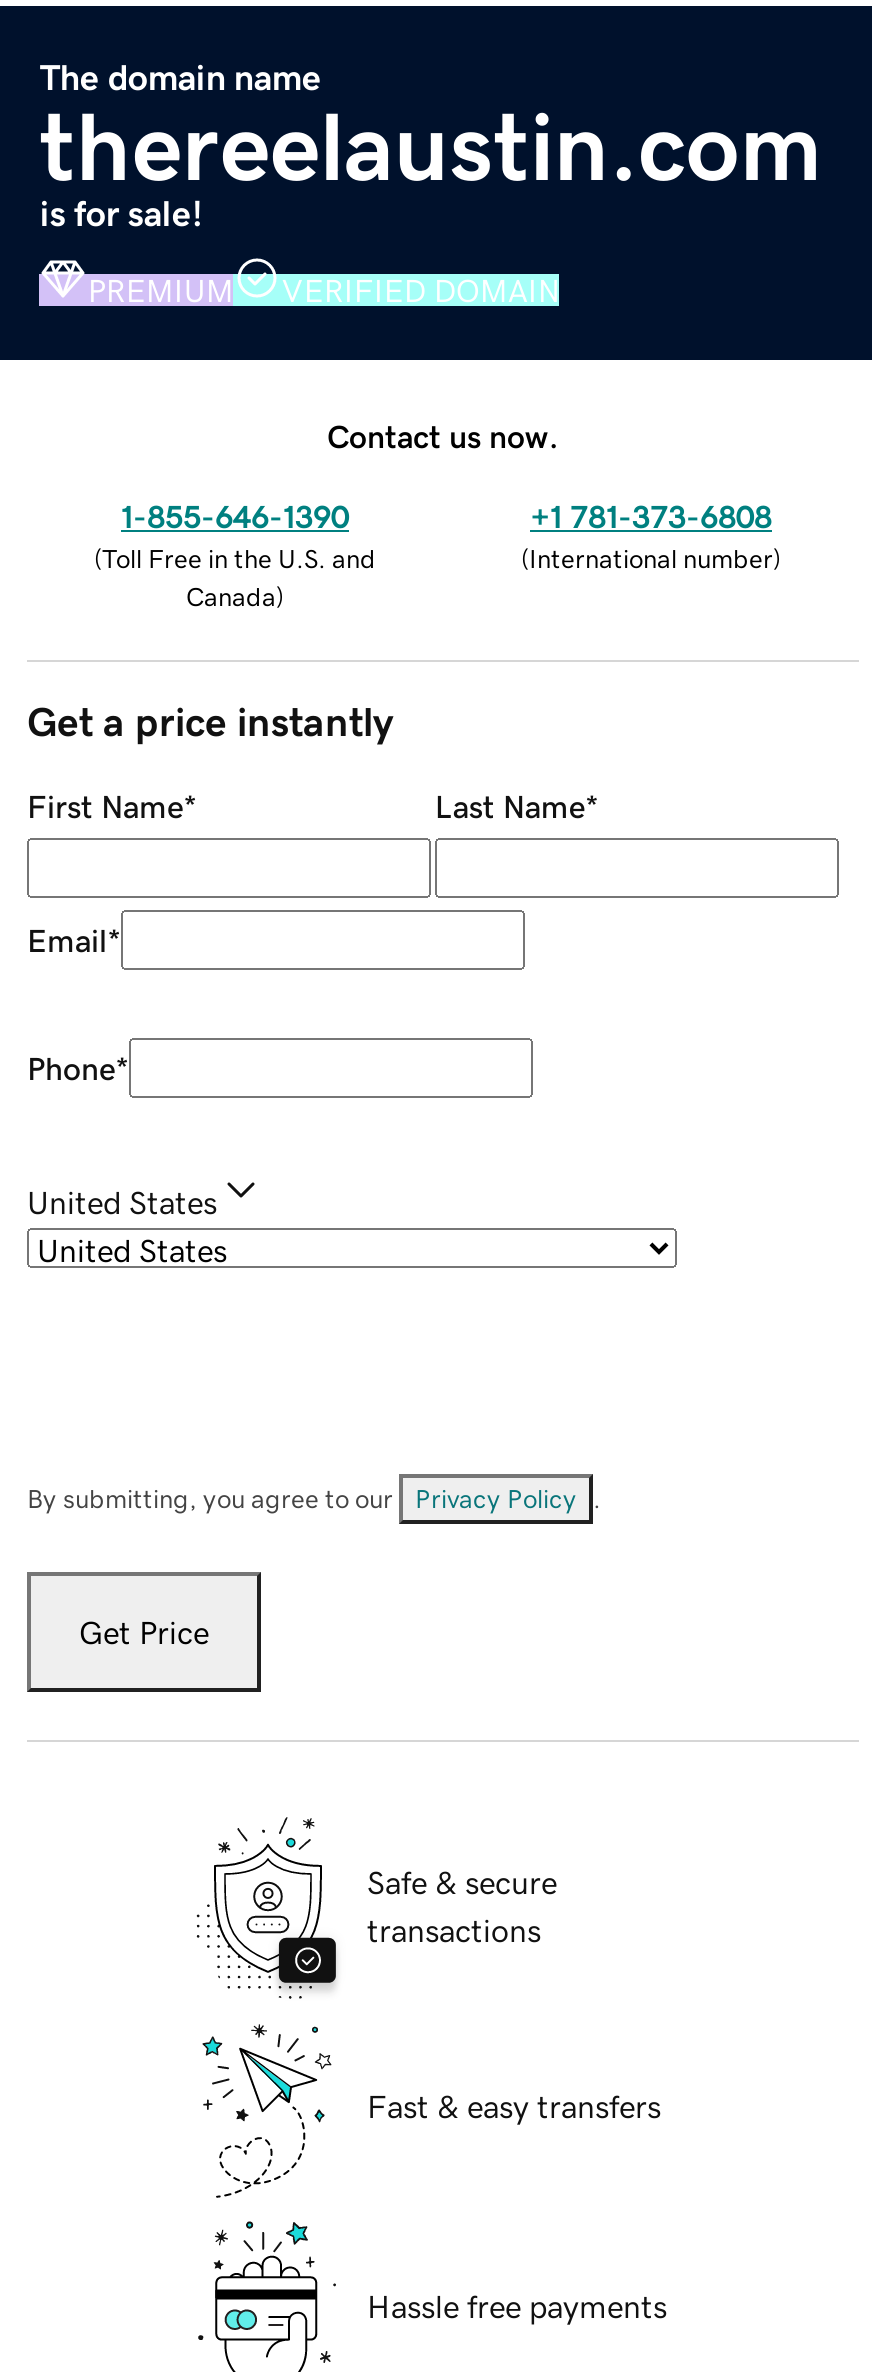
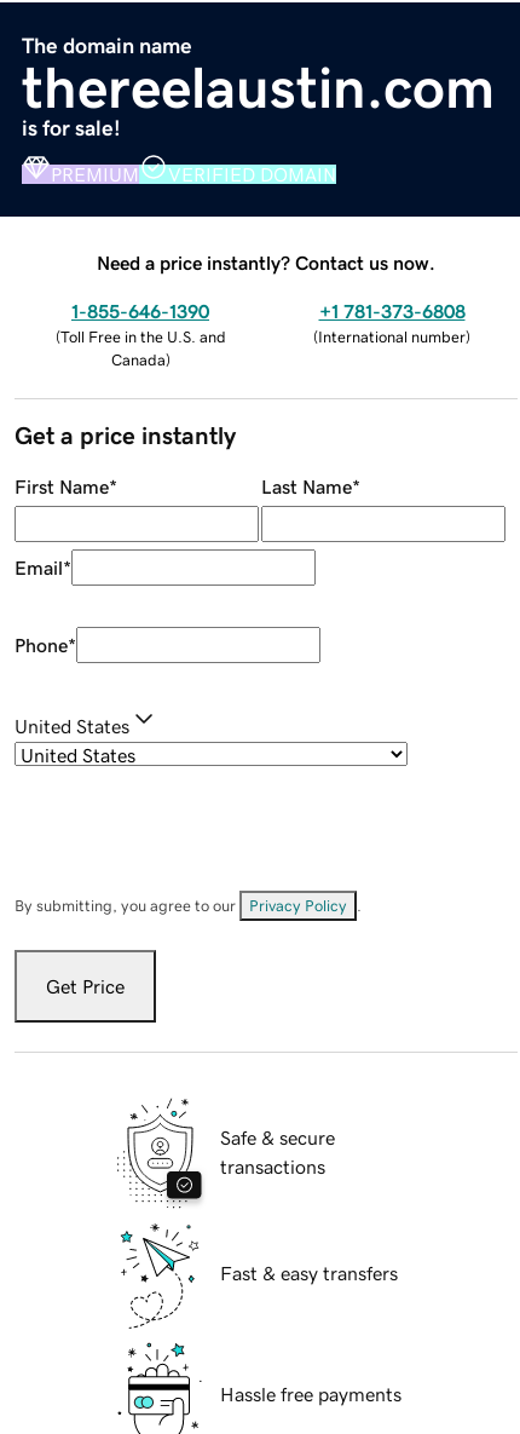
[327,419,559,451] Contact us now. -> [97,252,435,272] Need a price instantly? Contact us now.

